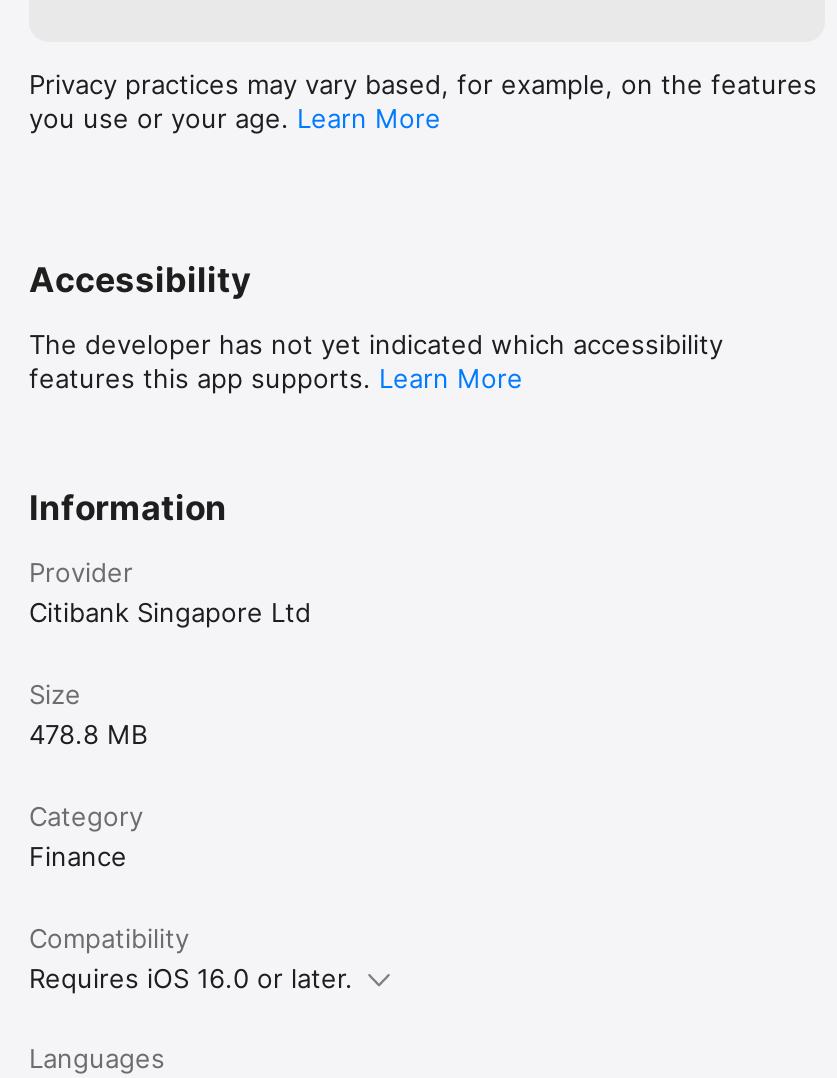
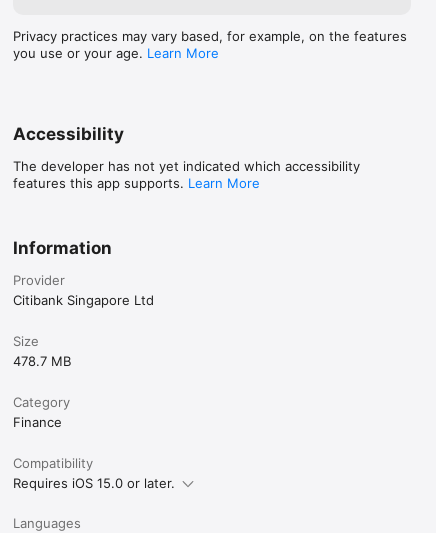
[29,718,147,750] 478.8 MB -> [13,353,71,369] 478.7 MB
[29,962,353,994] Requires iOS 16.0 or later. -> [13,475,175,491] Requires iOS 15.0 or later.

